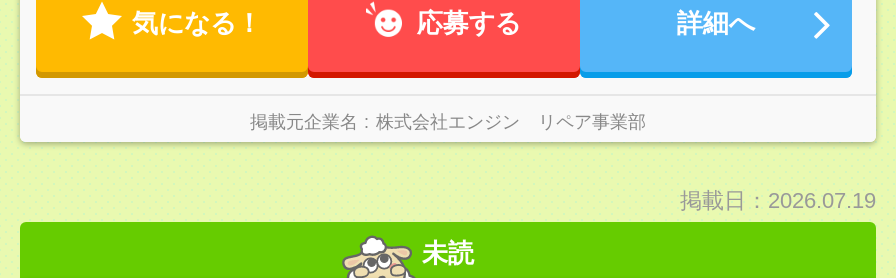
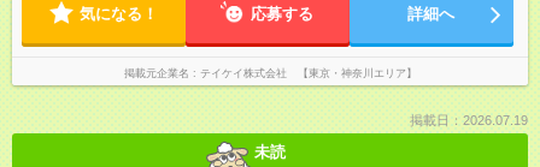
[376,112,646,132] 株式会社エンジン リペア事業部 -> [199,67,416,79] テイケイ株式会社 【東京・神奈川エリア】

